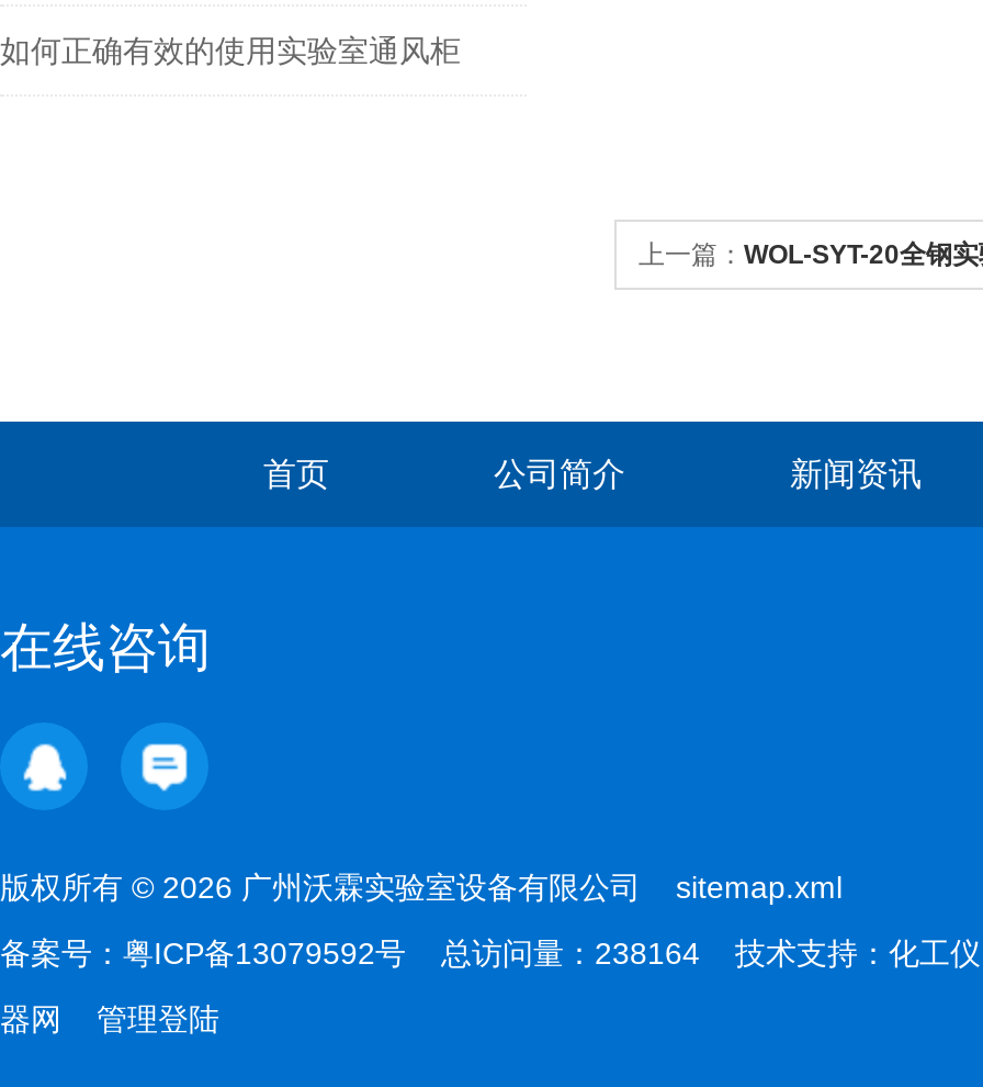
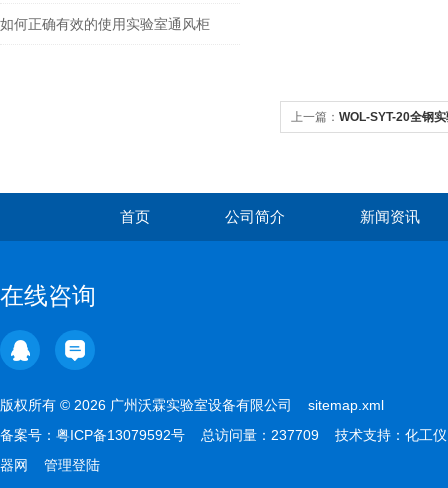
[0,935,981,971] 备案号：粤ICP备13079592号总访问量：238164 技术支持：化工仪 -> [0,427,447,443] 备案号：粤ICP备13079592号总访问量：237709 技术支持：化工仪

